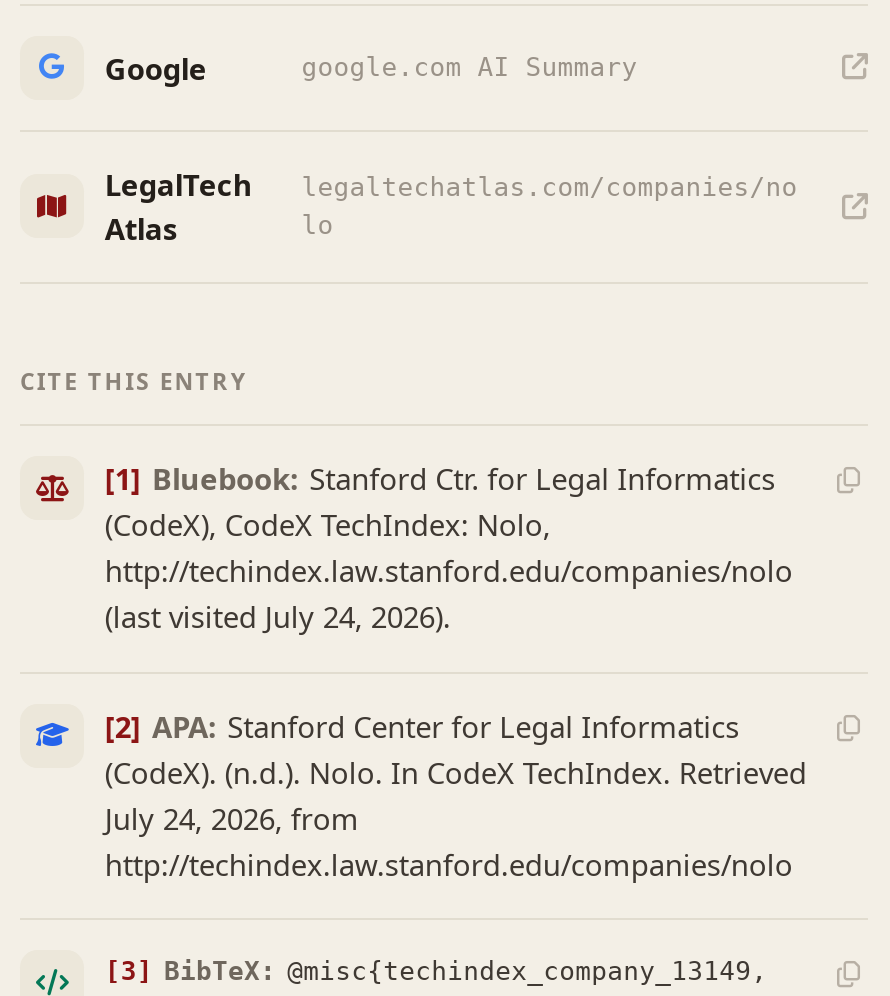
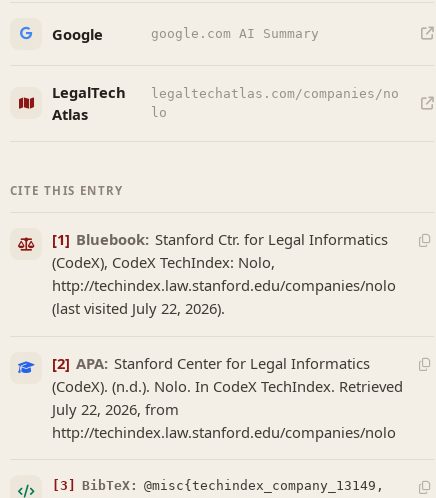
[105,597,451,637] (last visited July 24, 2026). -> [52,298,225,318] (last visited July 22, 2026).
[105,797,359,837] July 24, 2026, from -> [52,399,179,419] July 22, 2026, from

